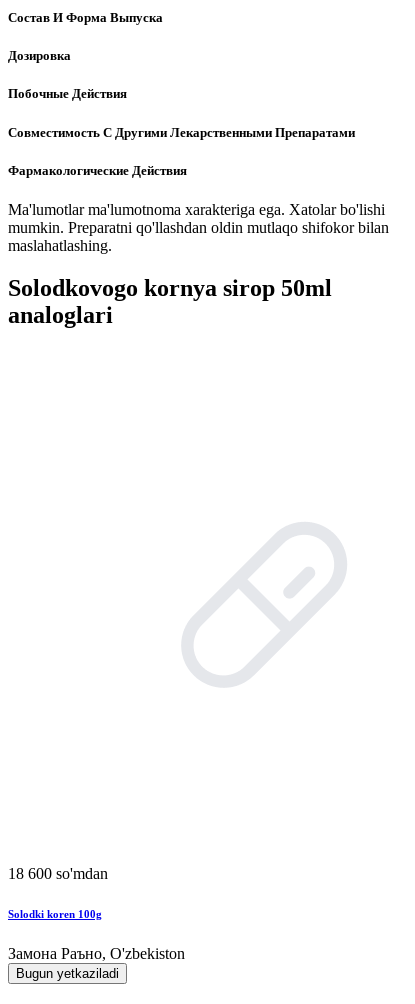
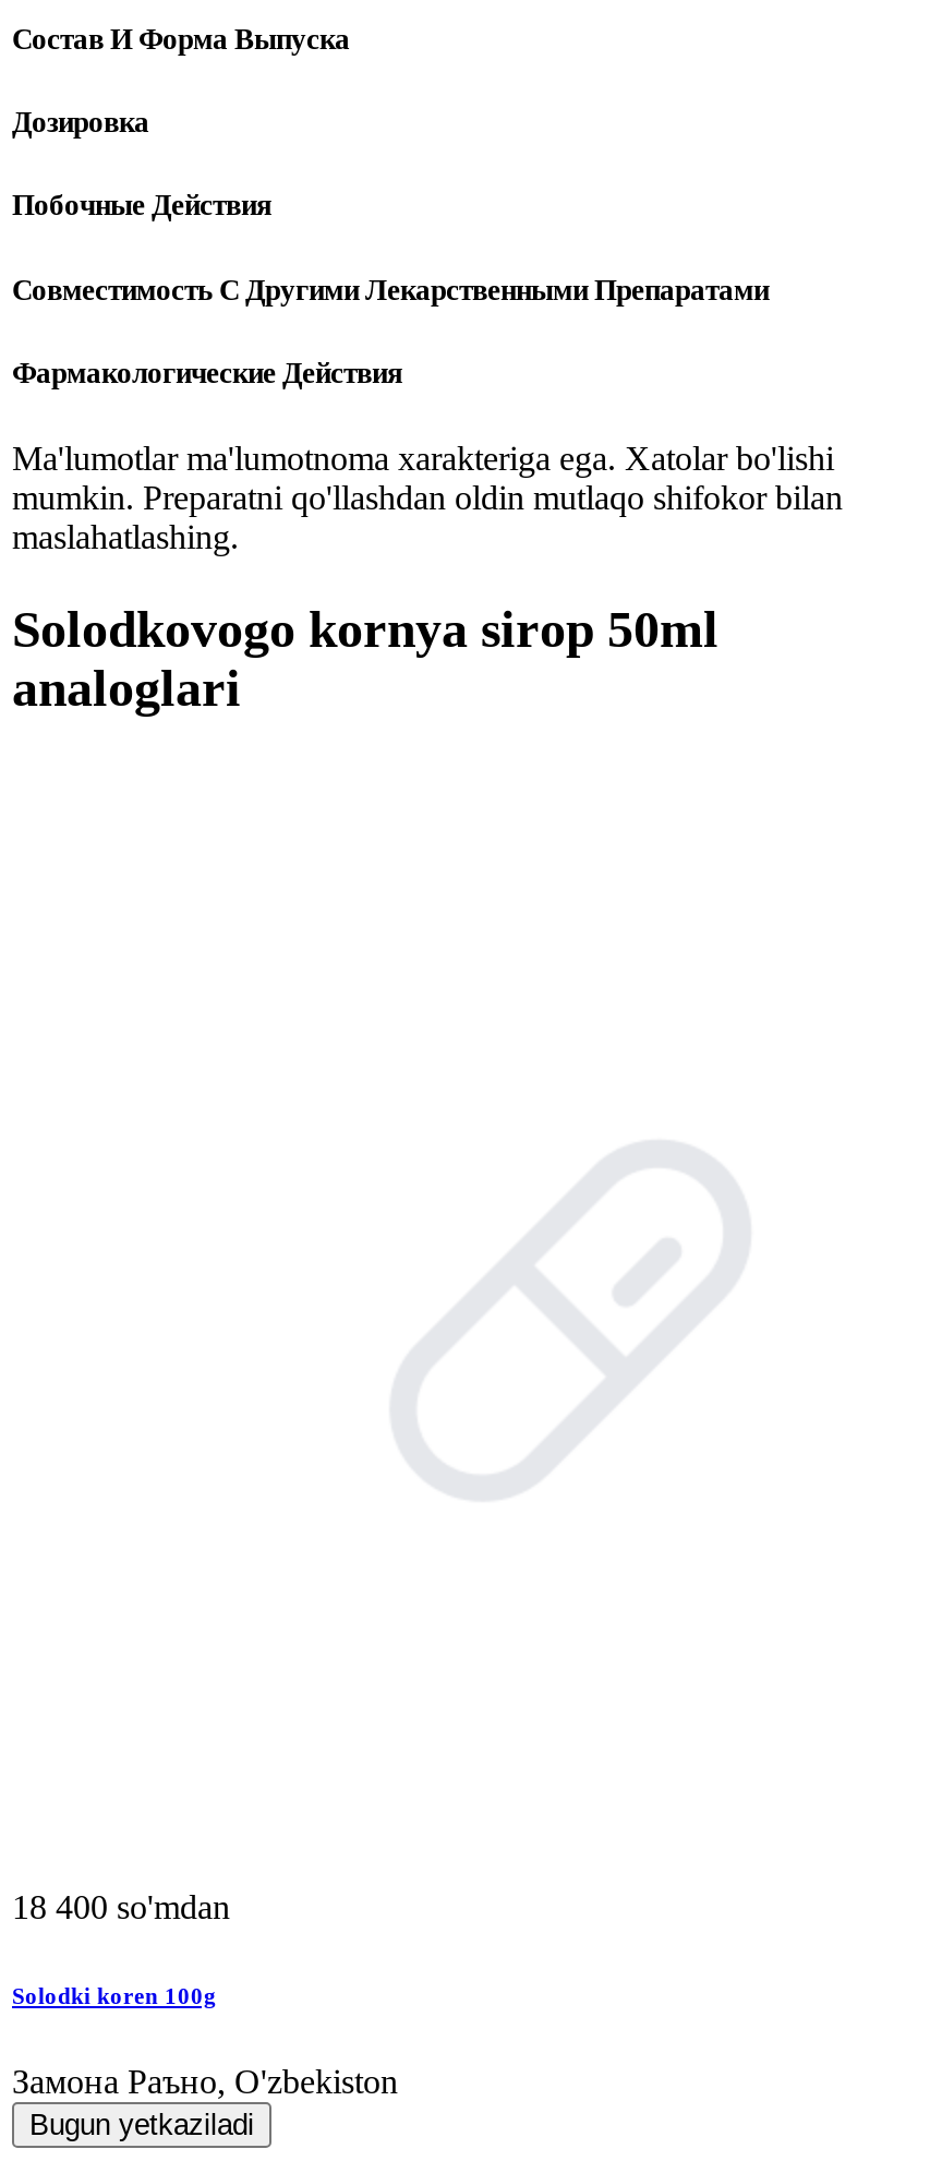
[8,865,108,882] 18 600 so'mdan -> [12,1888,230,1925] 18 400 so'mdan

